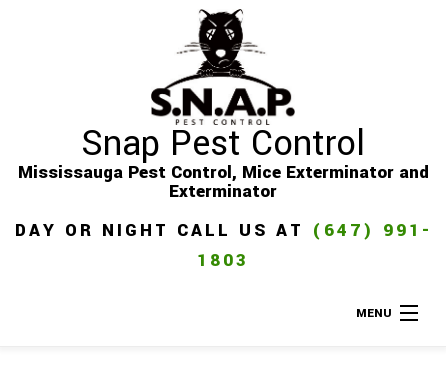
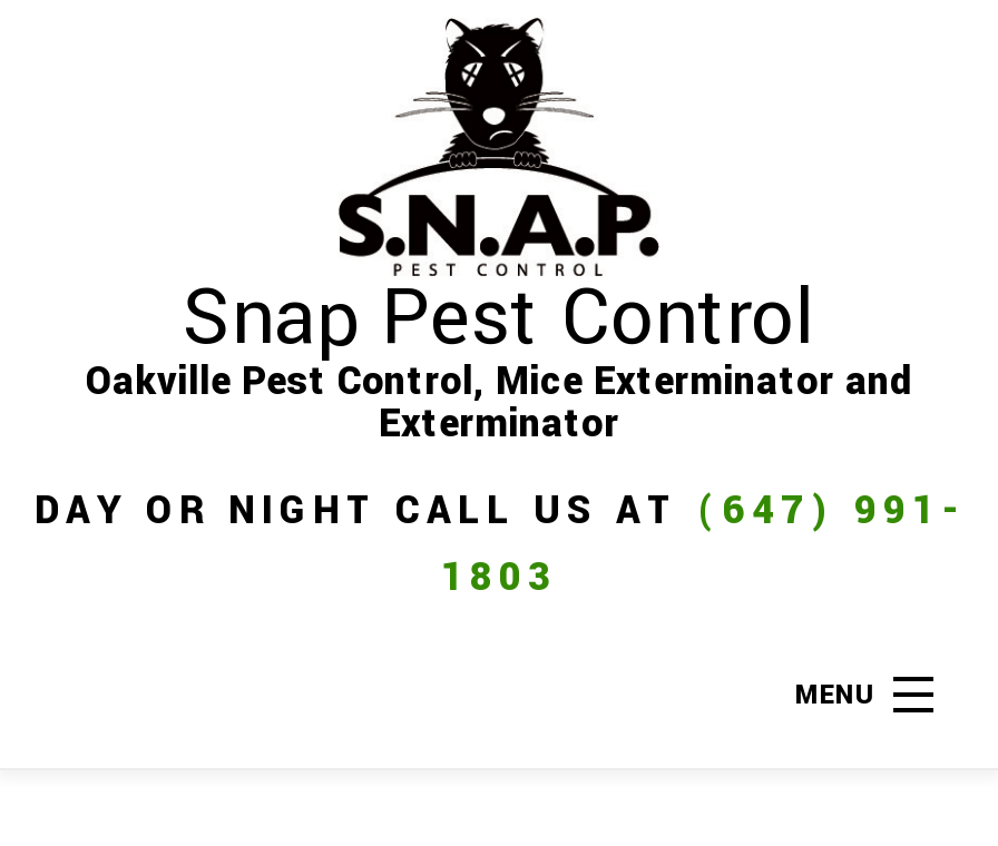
[17,159,428,184] Mississauga Pest Control, Mice Exterminator and -> [86,353,912,409] Oakville Pest Control, Mice Exterminator and

